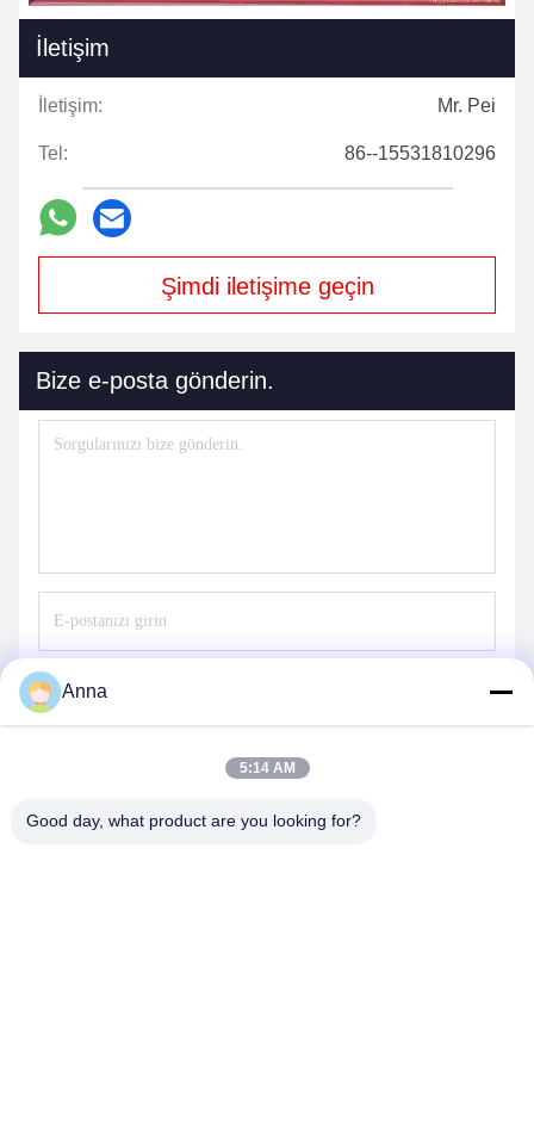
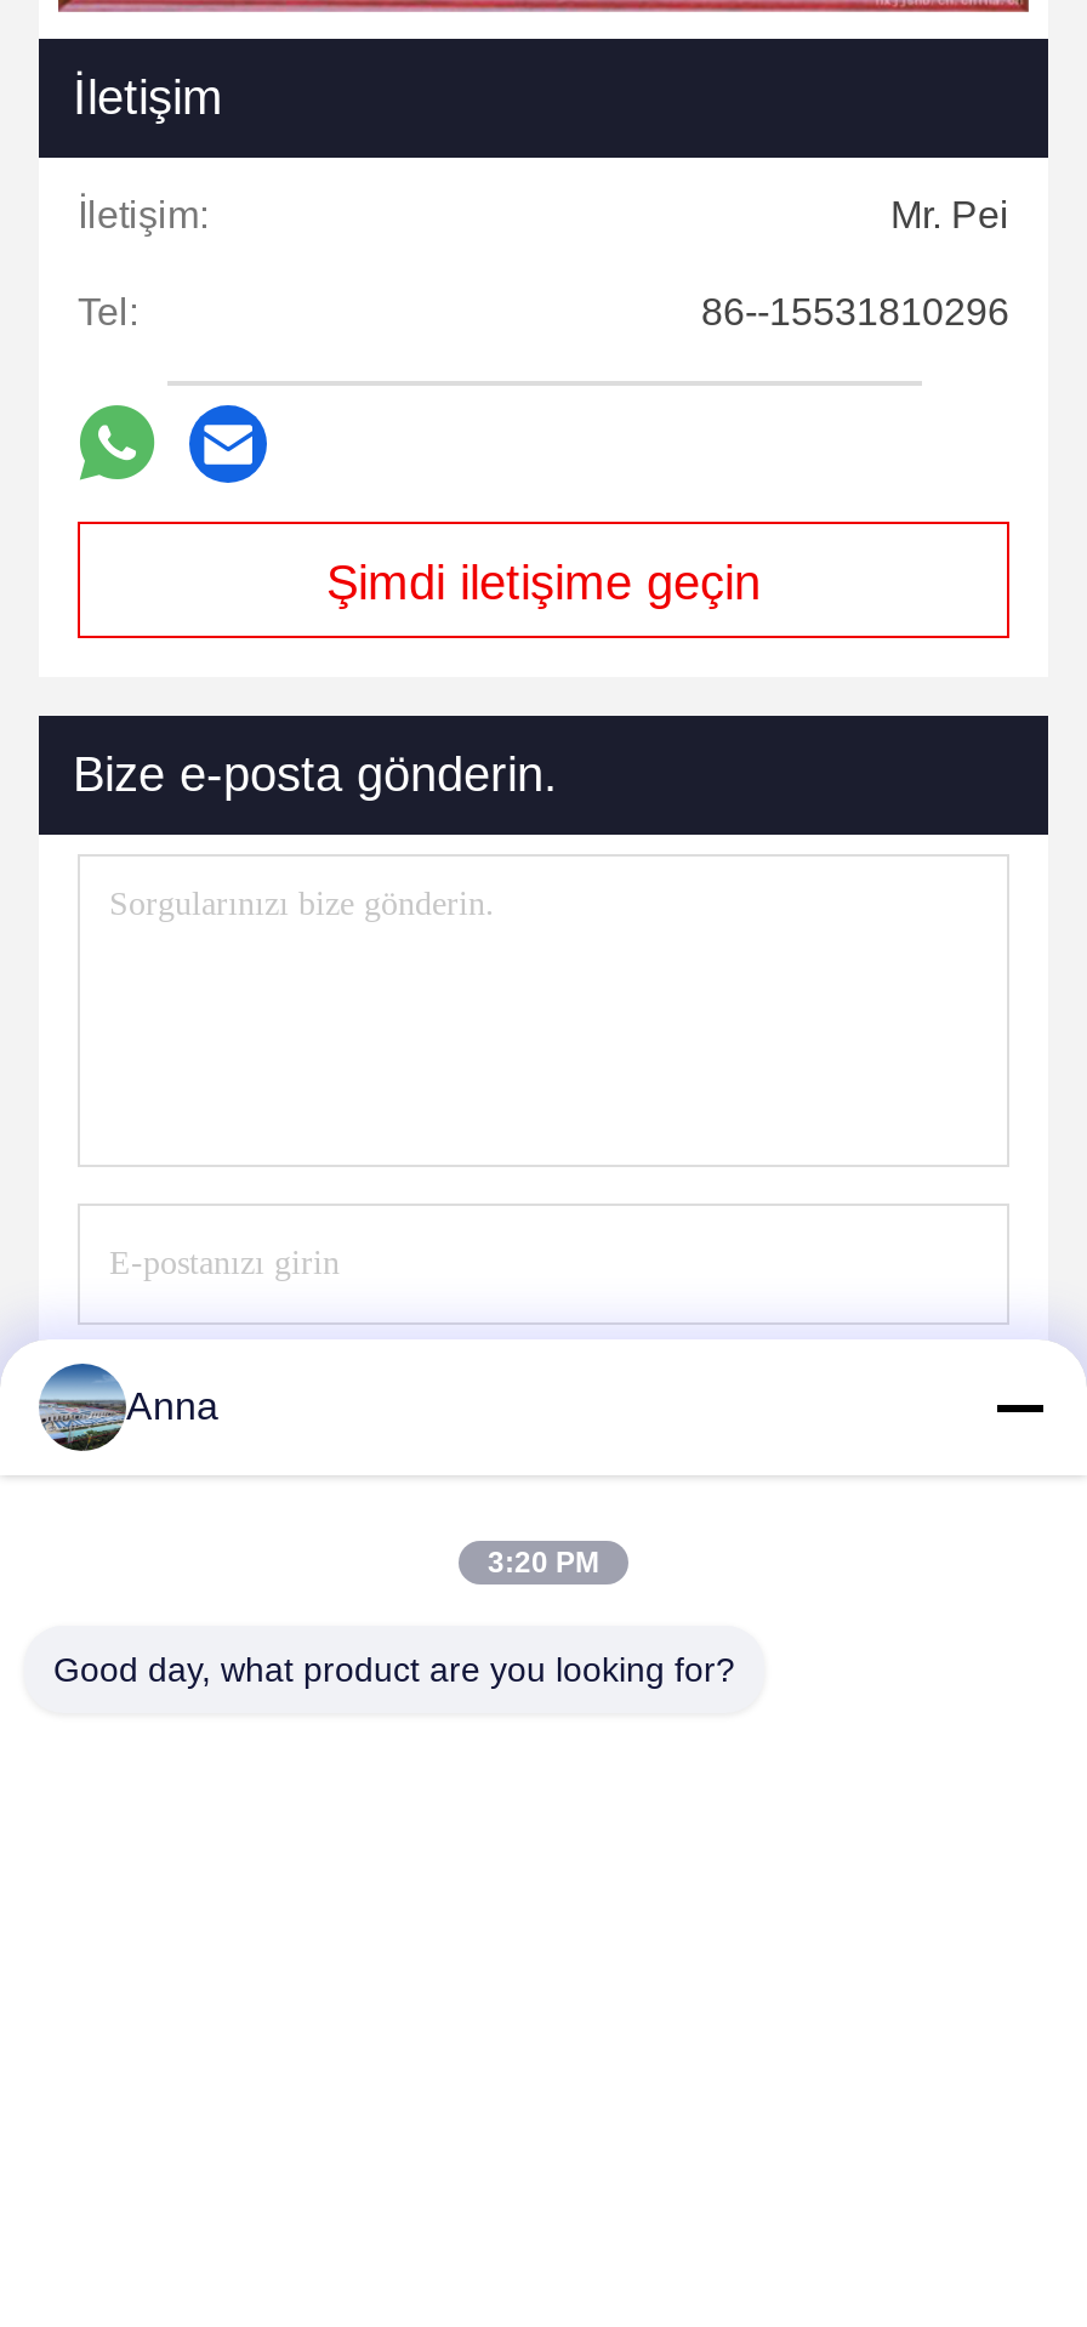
[19,670,58,713] [image] -> [39,1361,119,1453] [image]
[239,760,295,776] 5:14 AM -> [488,1546,599,1580] 3:20 PM

